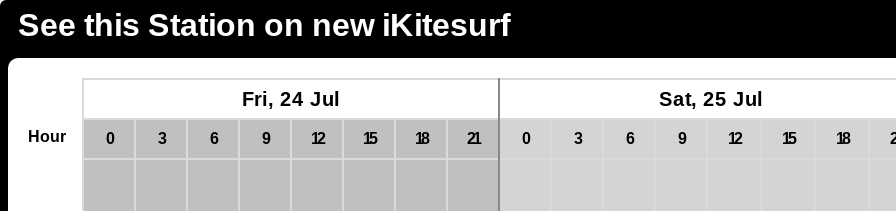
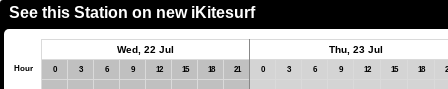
[242,88,340,110] Fri, 24 Jul -> [117,44,174,55] Wed, 22 Jul
[659,88,763,110] Sat, 25 Jul -> [328,44,382,55] Thu, 23 Jul

